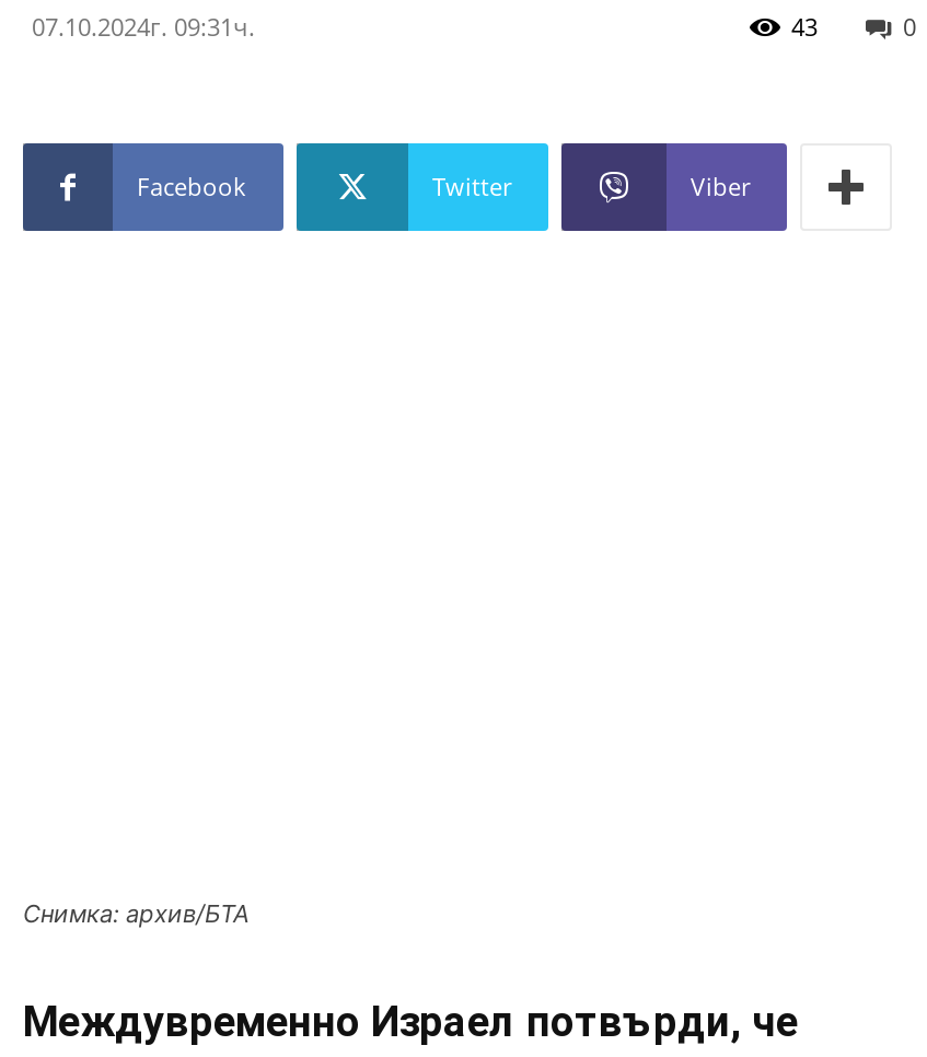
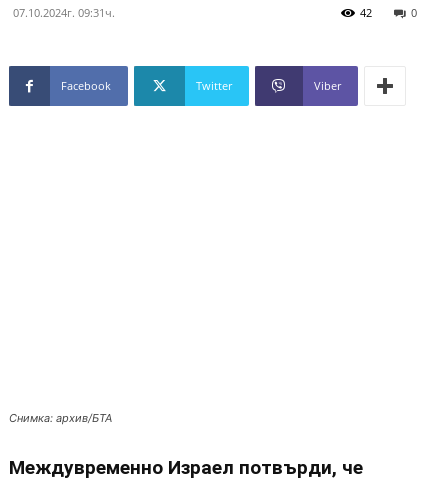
[791,10,818,43] 43 -> [360,5,372,20] 42

